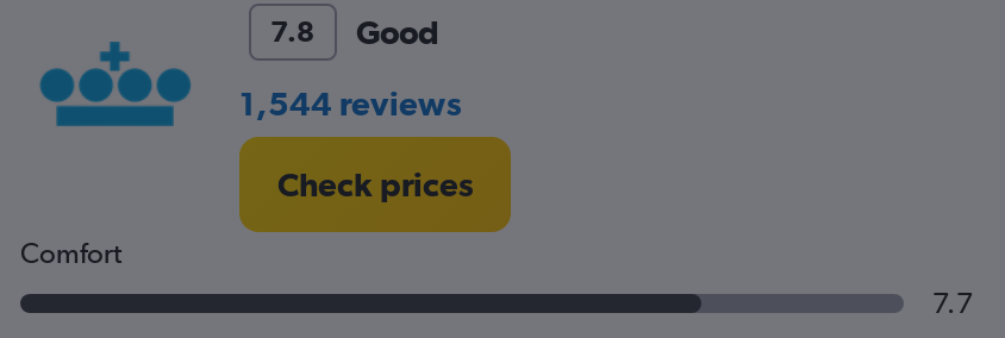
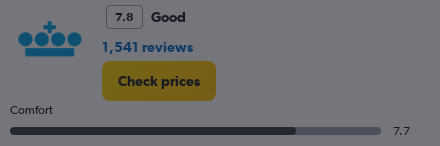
[239,84,461,123] 1,544 reviews -> [102,39,193,55] 1,541 reviews

